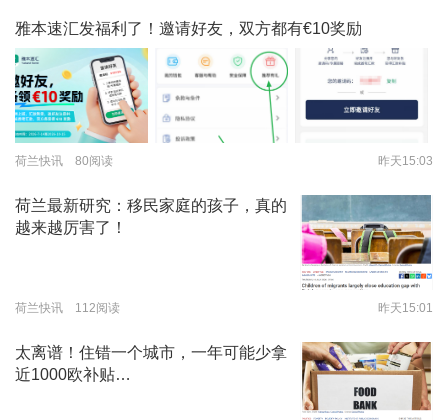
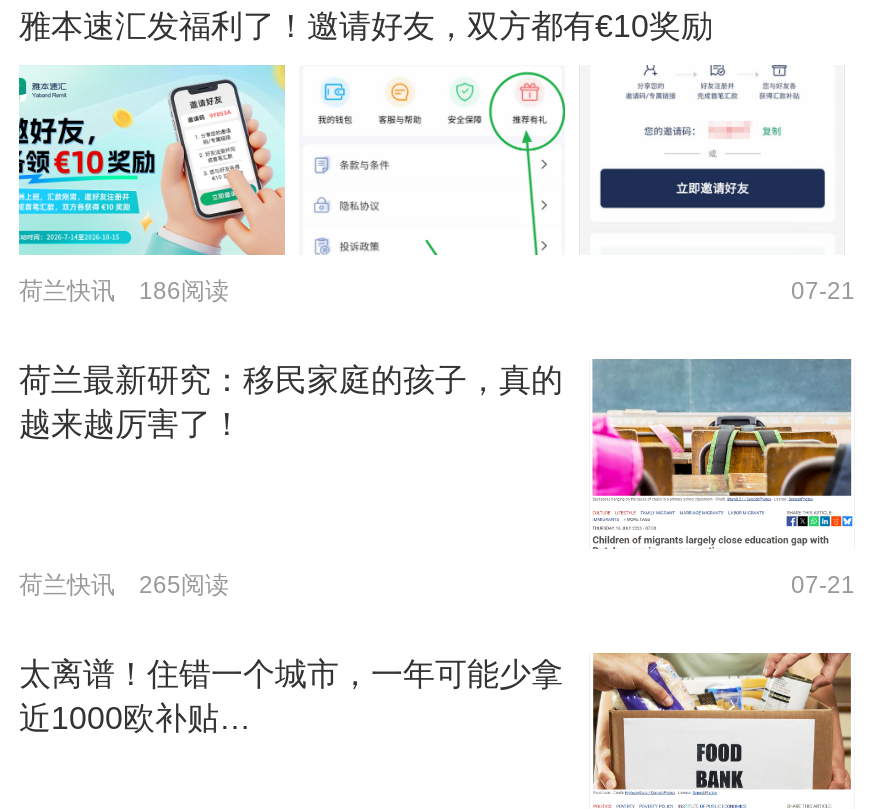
[15,154,433,168] 荷兰快讯 80阅读 | 昨天15:03 -> [19,277,855,305] 荷兰快讯 186阅读 | 07-21
[15,301,433,315] 荷兰快讯 112阅读 | 昨天15:01 -> [19,571,855,599] 荷兰快讯 265阅读 | 07-21

